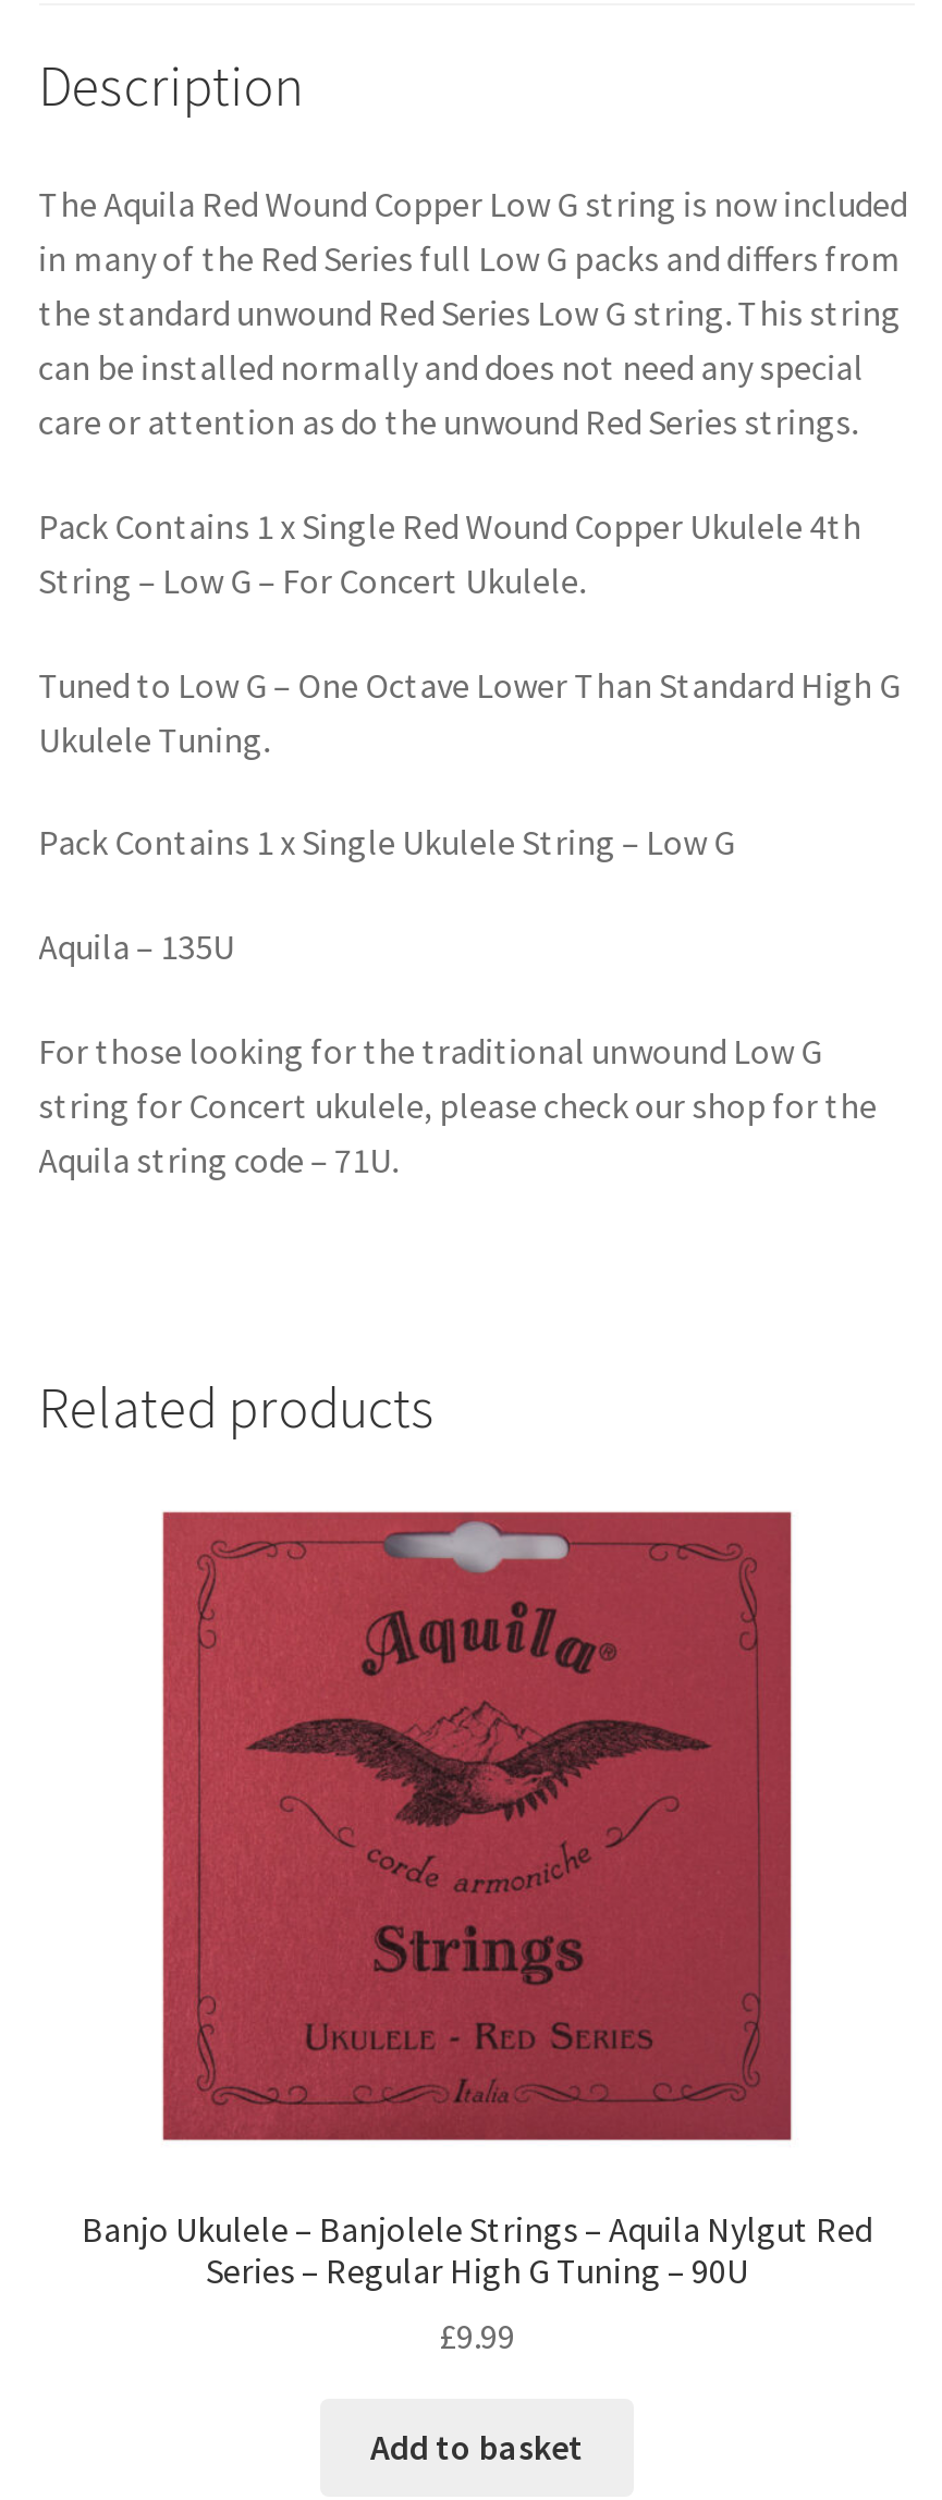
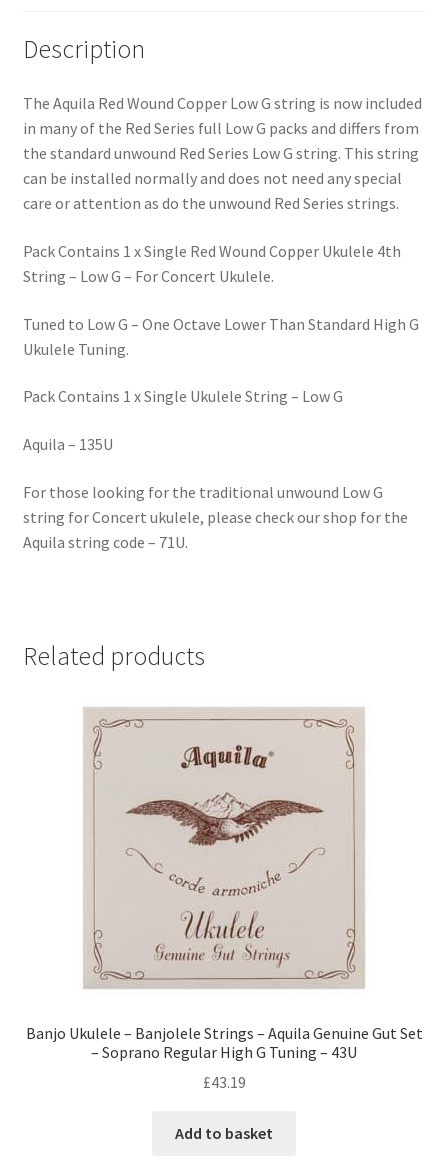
[82,1510,872,2291] [image] | Banjo Ukulele – Banjolele Strings – Aquila Nylgut Red | Series – Regular High G Tuning – 90U -> [25,703,422,1062] [image] | Banjo Ukulele – Banjolele Strings – Aquila Genuine Gut Set | – Soprano Regular High G Tuning – 43U
[439,2314,515,2358] £9.99 -> [202,1072,245,1092] £43.19

